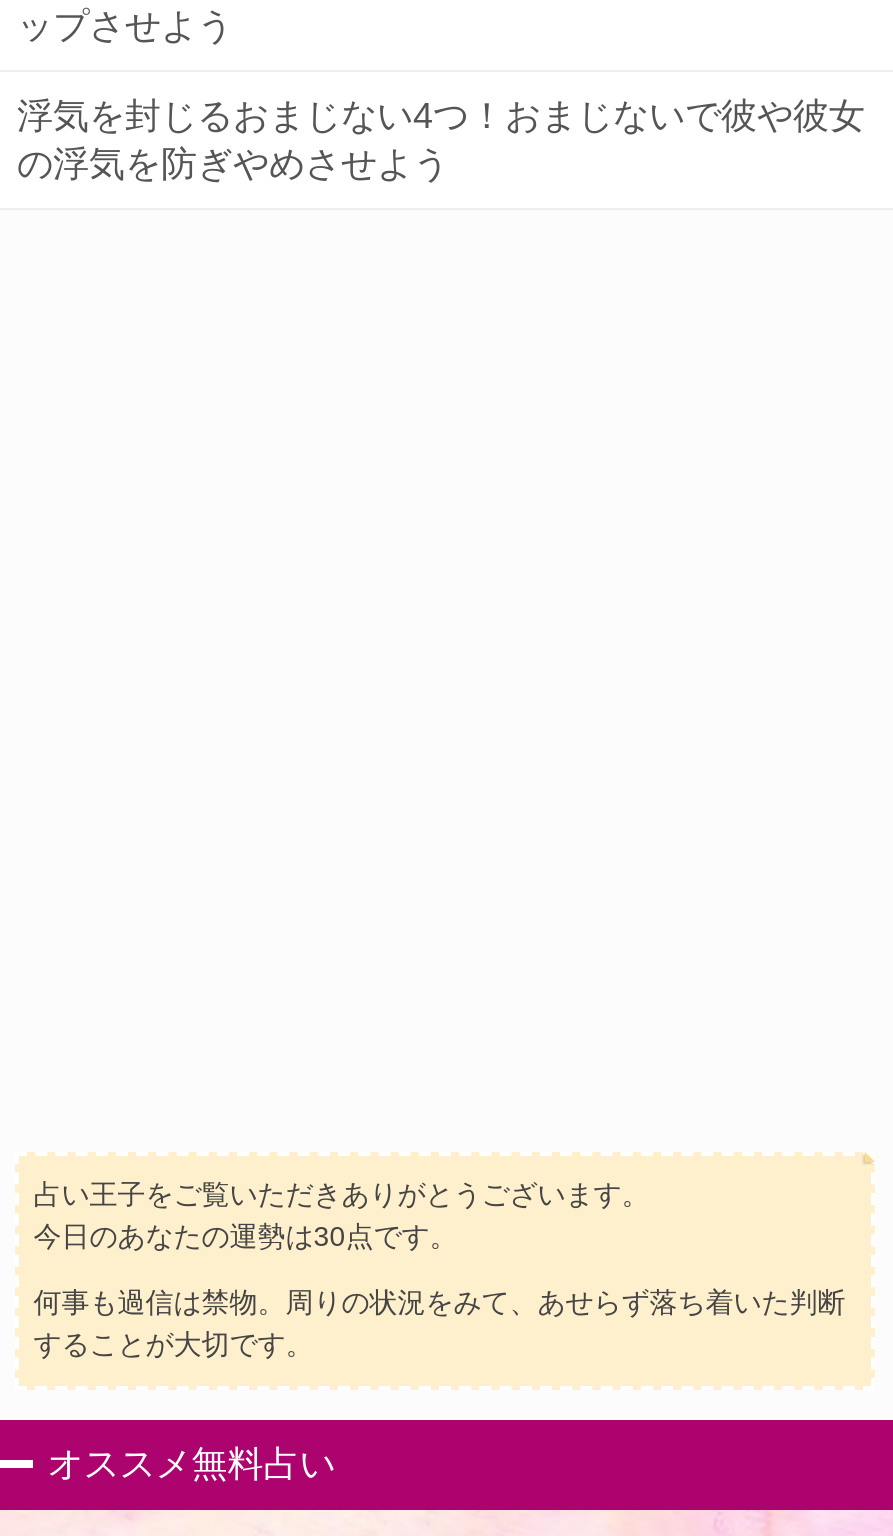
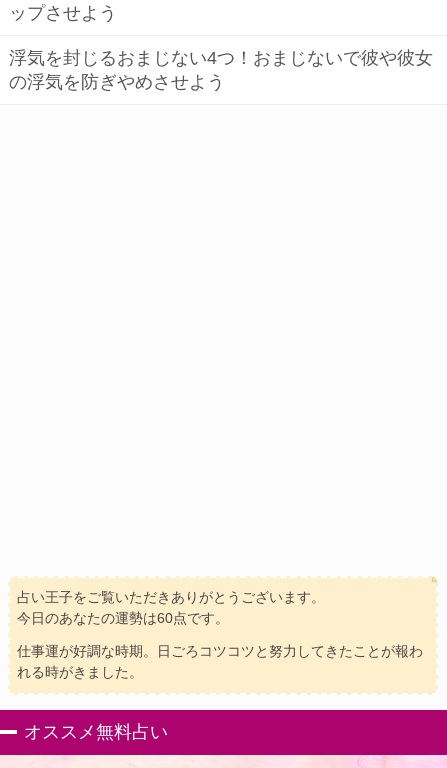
[33,1221,457,1253] 今日のあなたの運勢は30点です。 -> [17,610,229,626] 今日のあなたの運勢は60点です。
[33,1287,845,1361] 何事も過信は禁物。周りの状況をみて、あせらず落ち着いた判断 | することが大切です。 -> [17,643,423,680] 仕事運が好調な時期。日ごろコツコツと努力してきたことが報わ | れる時がきました。

